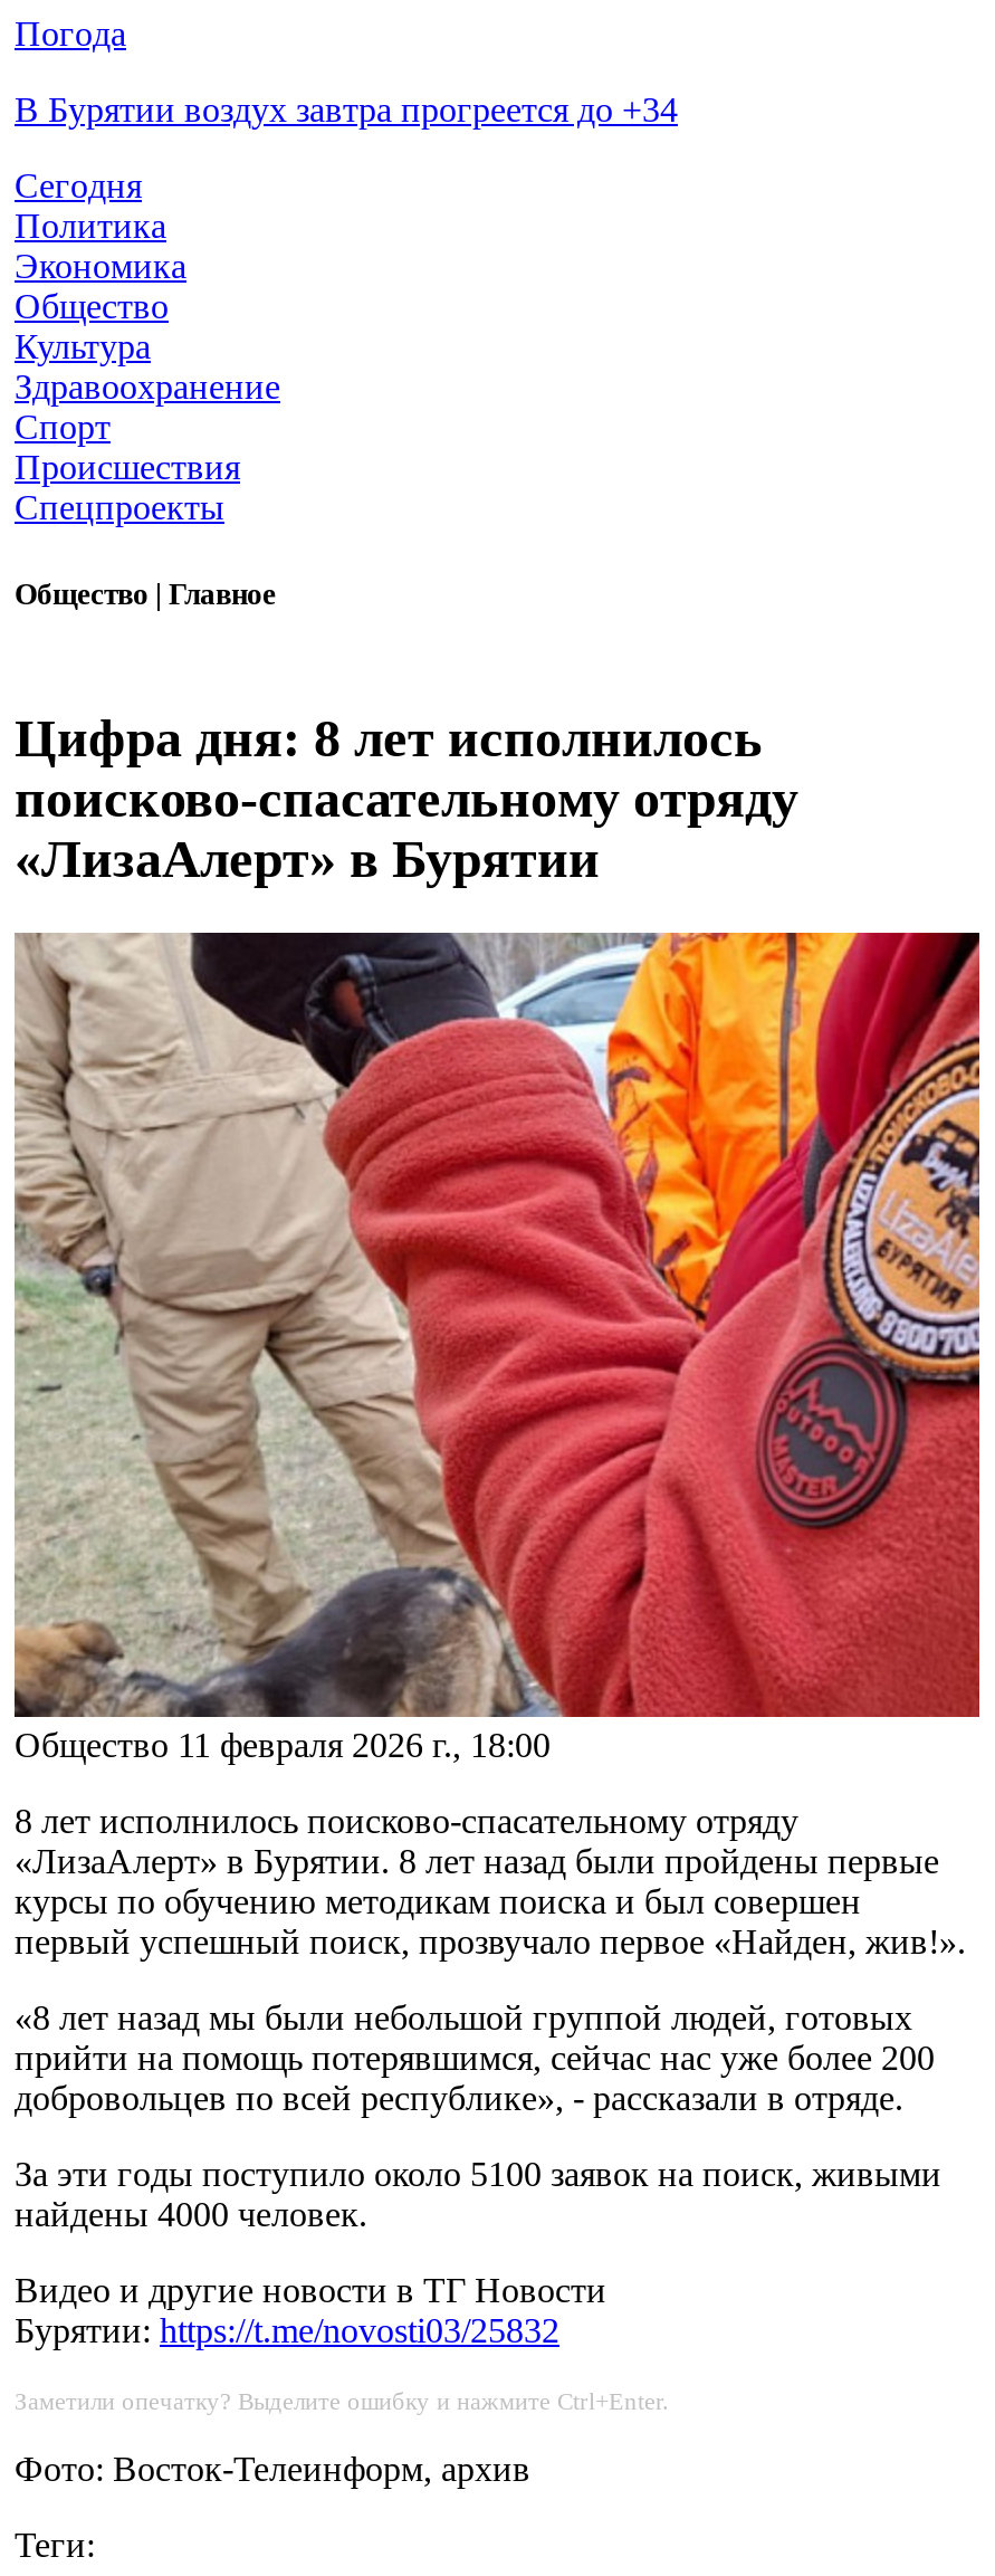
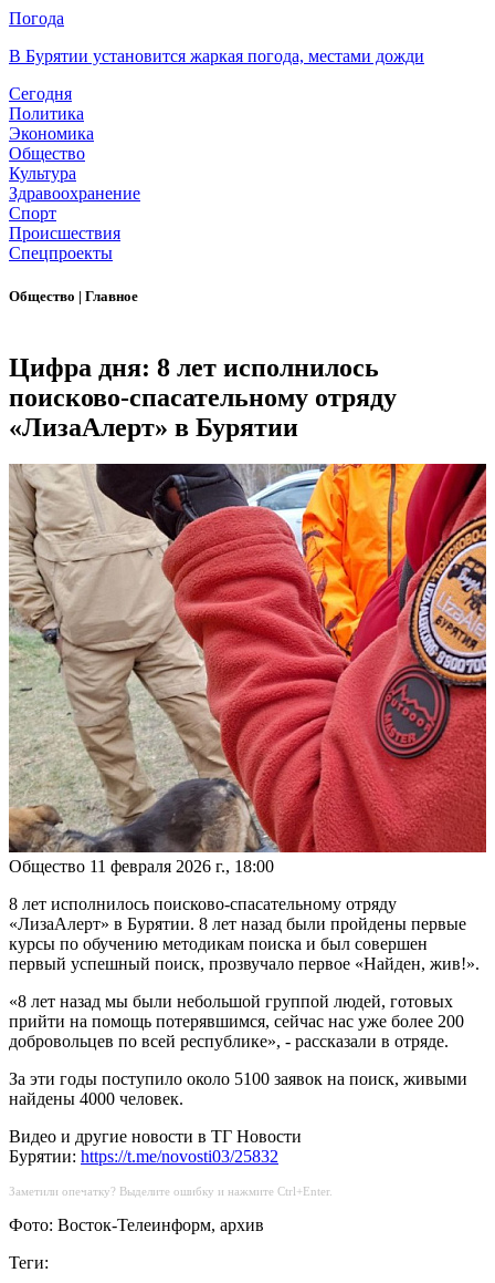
[15,91,678,129] В Бурятии воздух завтра прогреется до +34 -> [9,47,424,66] В Бурятии установится жаркая погода, местами дожди

